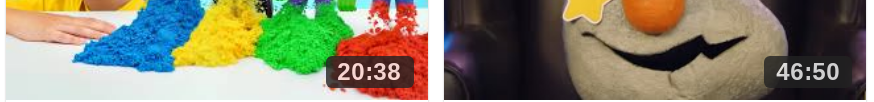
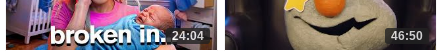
[337,57,401,85] 20:38 -> [172,29,204,43] 24:04

